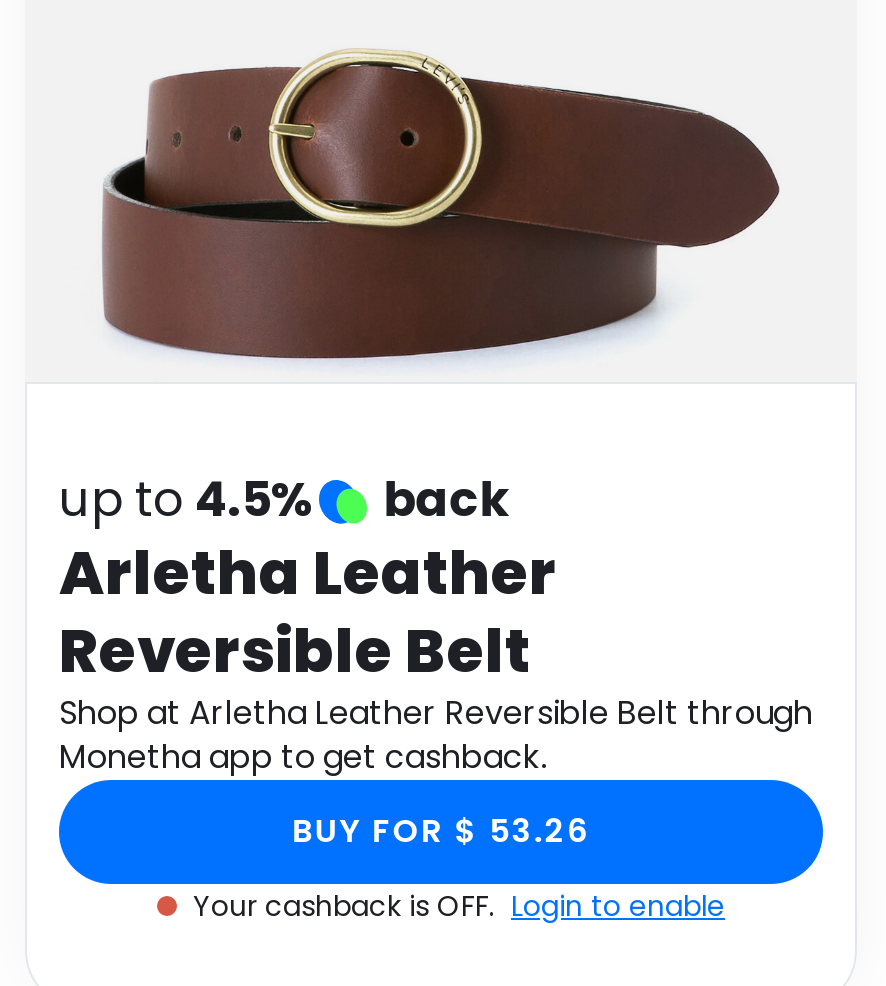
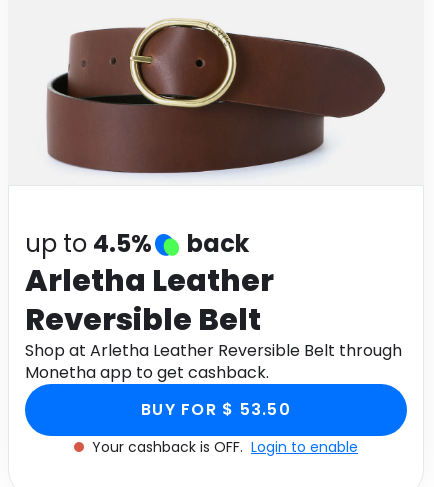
[292,808,590,854] BUY FOR $ 53.26 -> [141,398,291,421] BUY FOR $ 53.50

